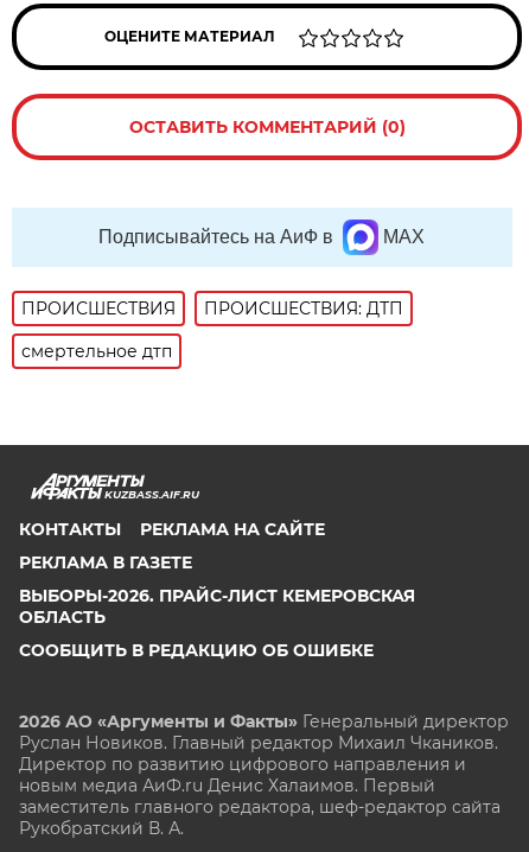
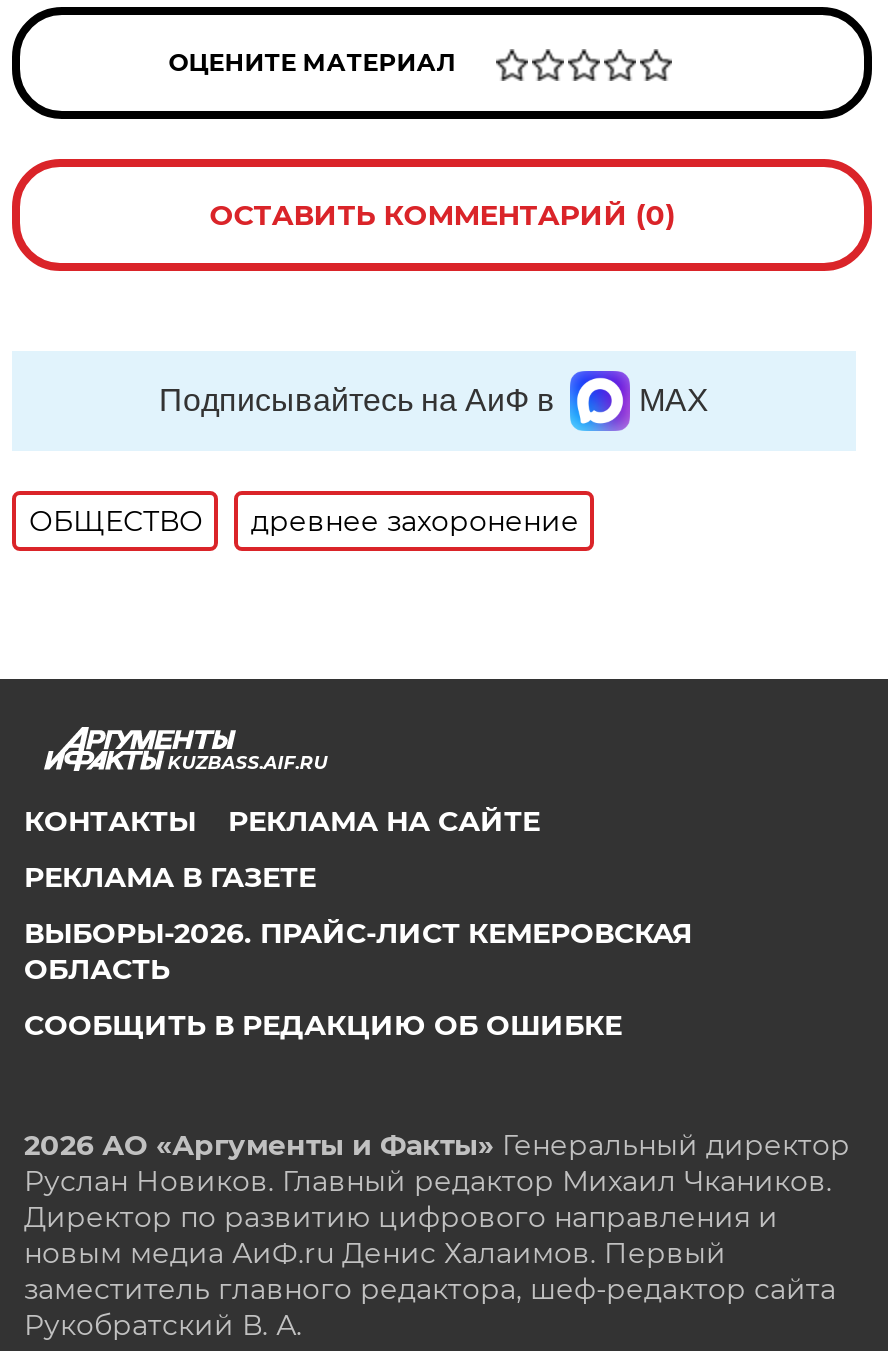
[22,298,404,362] ПРОИСШЕСТВИЯ | ПРОИСШЕСТВИЯ: ДТП | смертельное дтп -> [29,503,579,539] ОБЩЕСТВО | древнее захоронение

